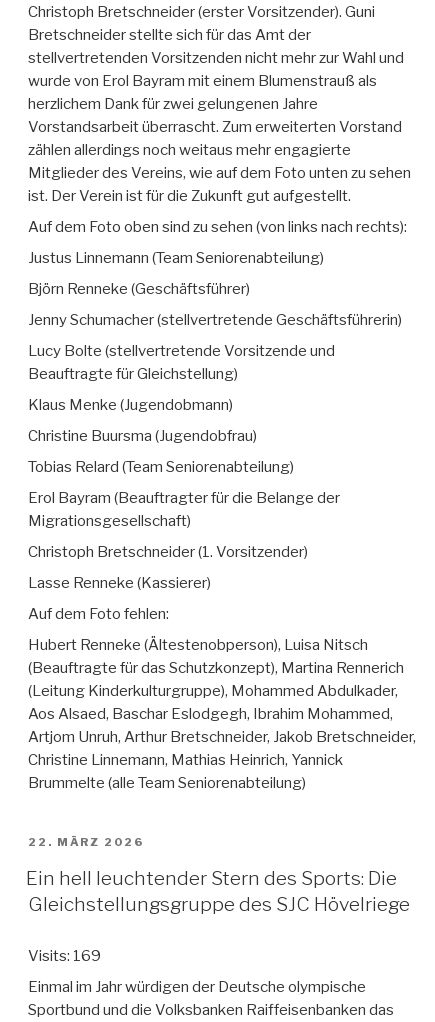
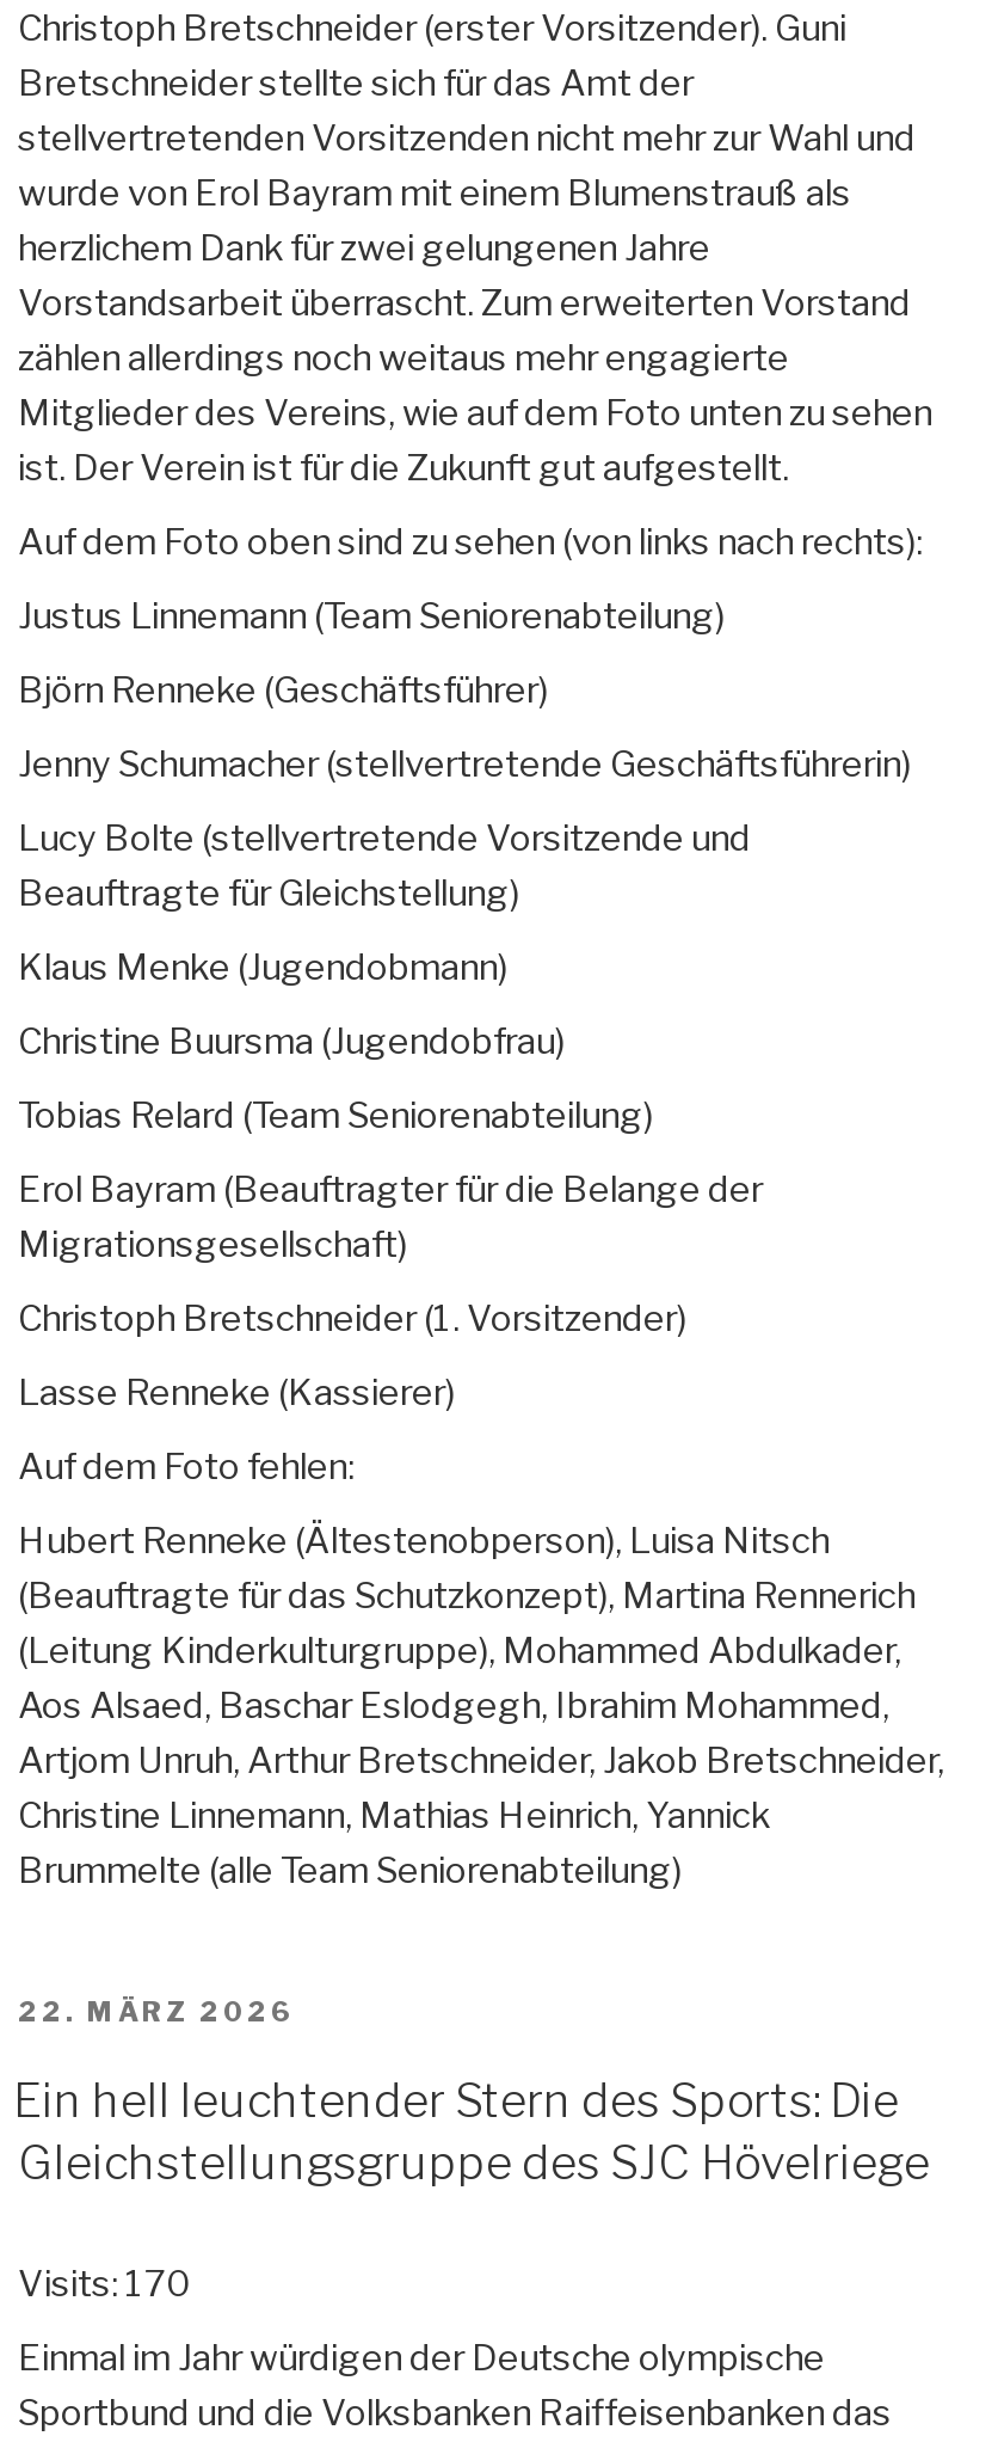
[28,947,101,965] Visits: 169 -> [18,2263,190,2306] Visits: 170

